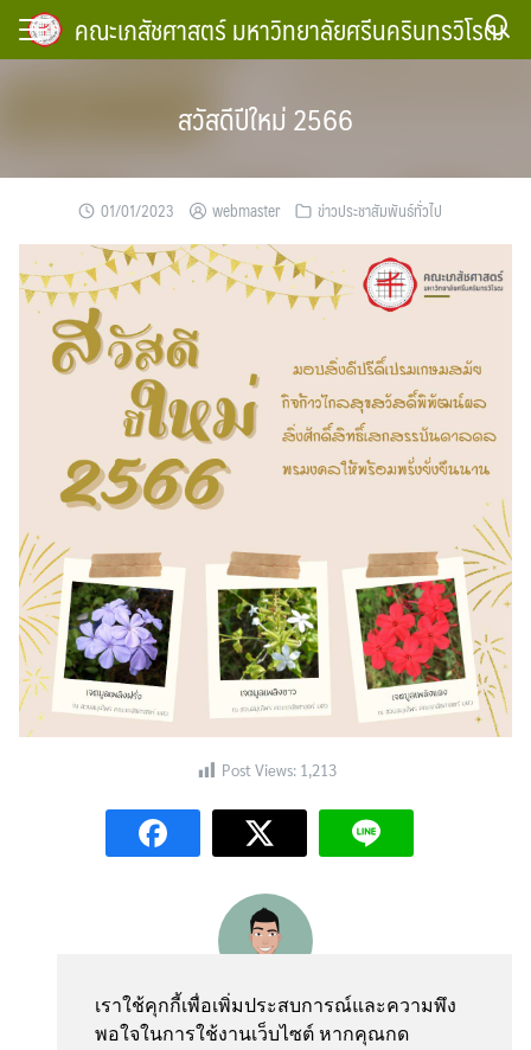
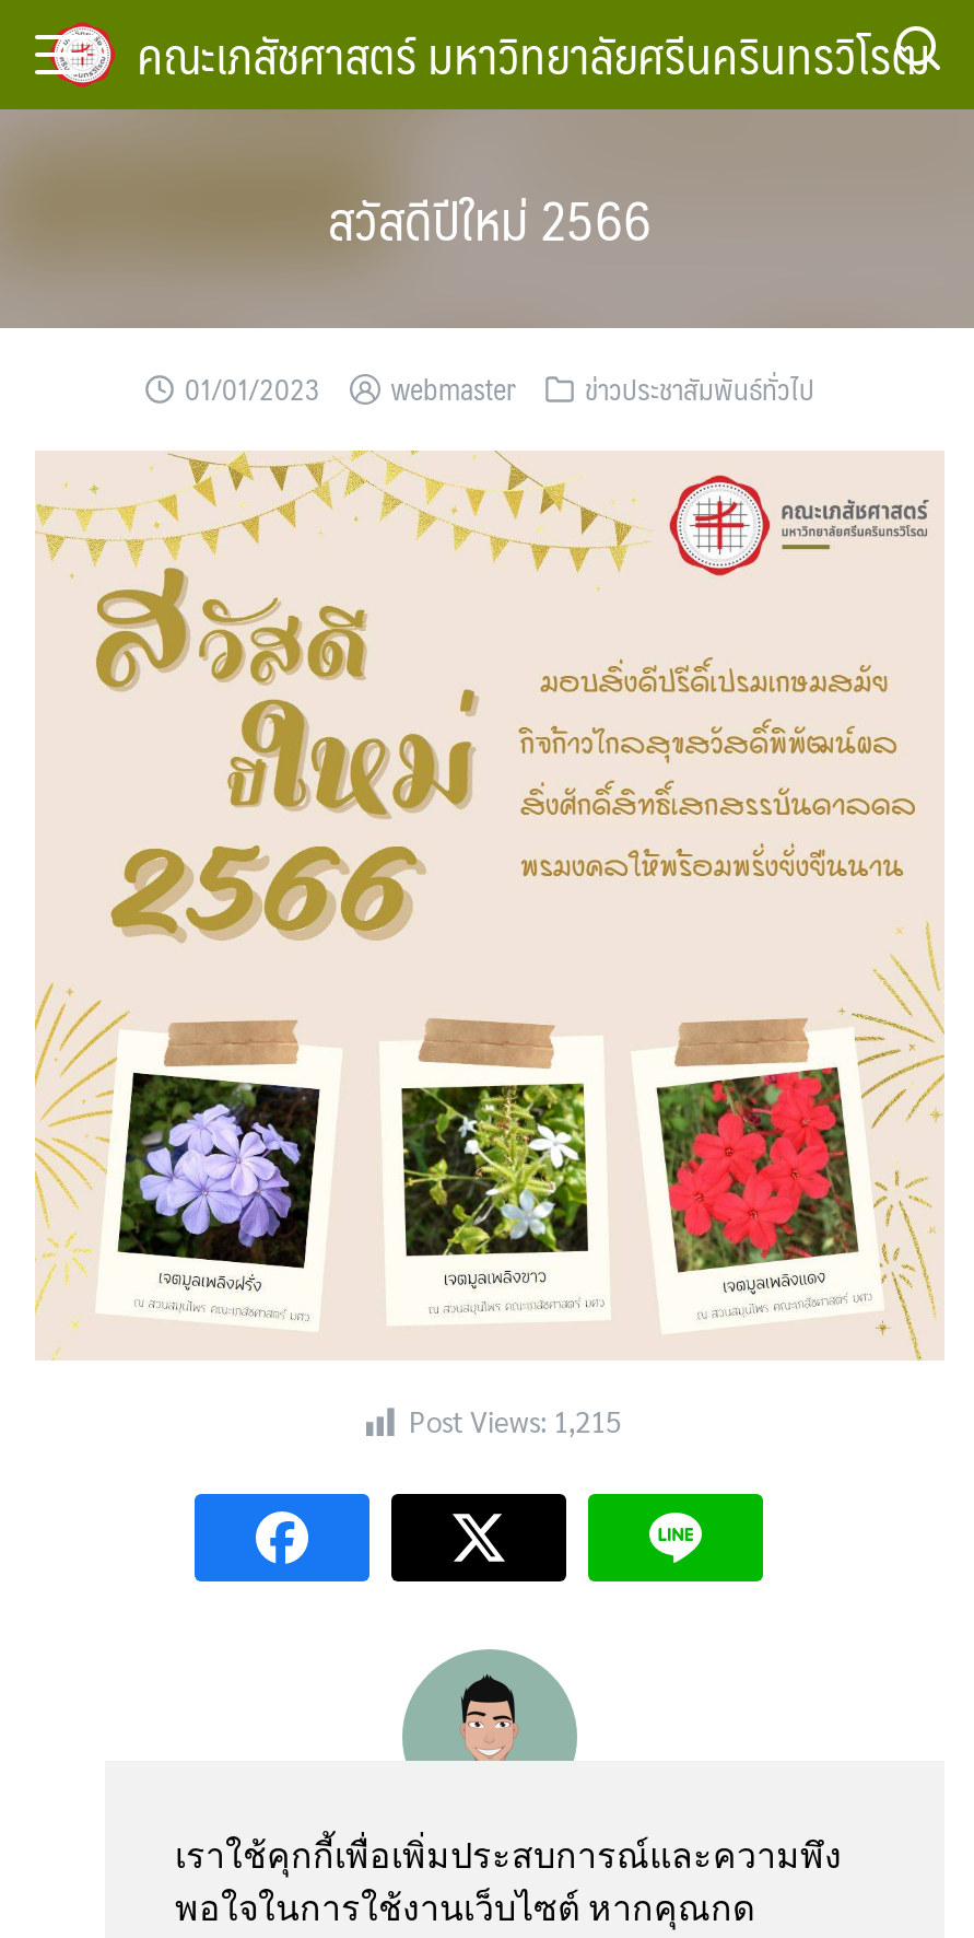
[222,760,337,780] Post Views: 1,213 -> [409,1402,621,1439] Post Views: 1,215

